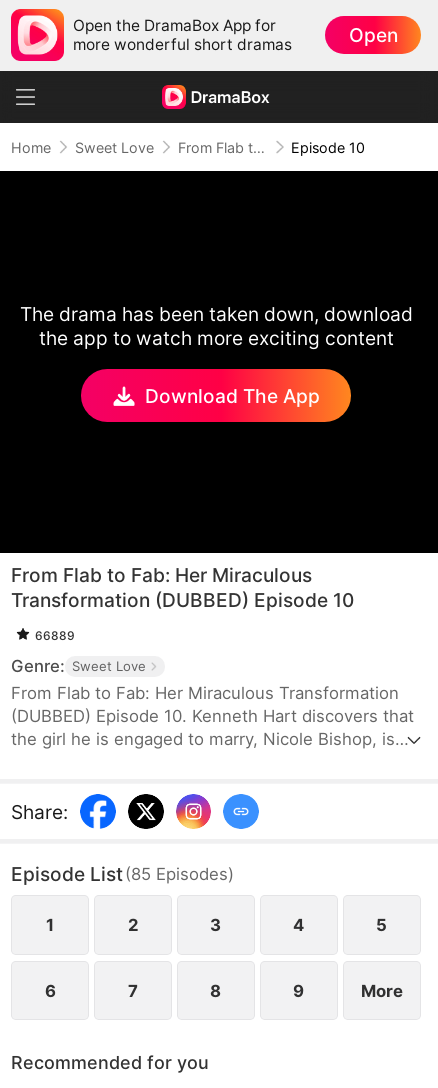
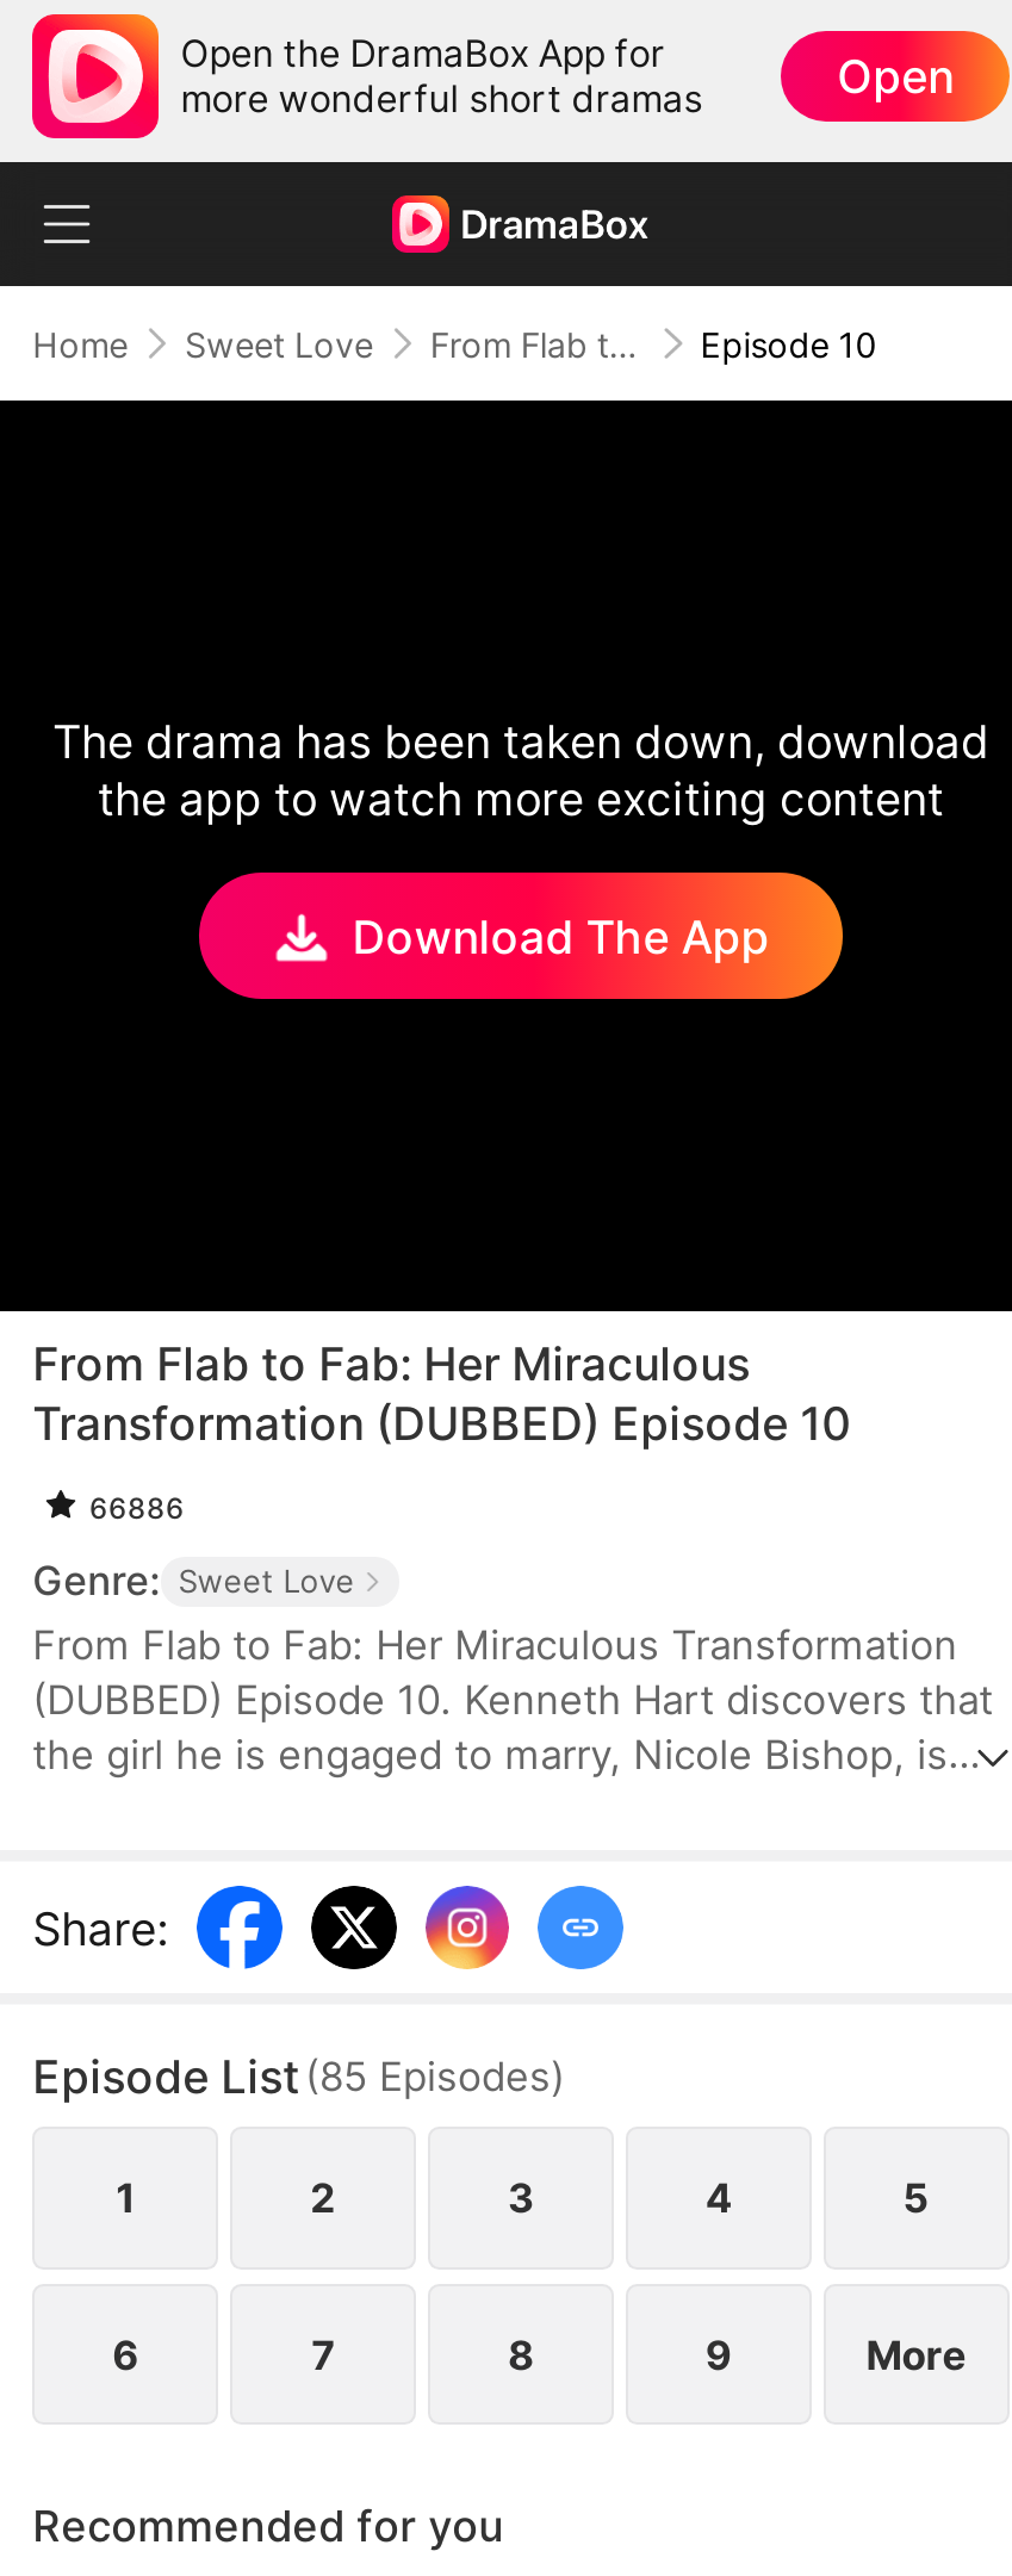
[35,628,75,643] 66889 -> [89,1489,185,1525] 66886

